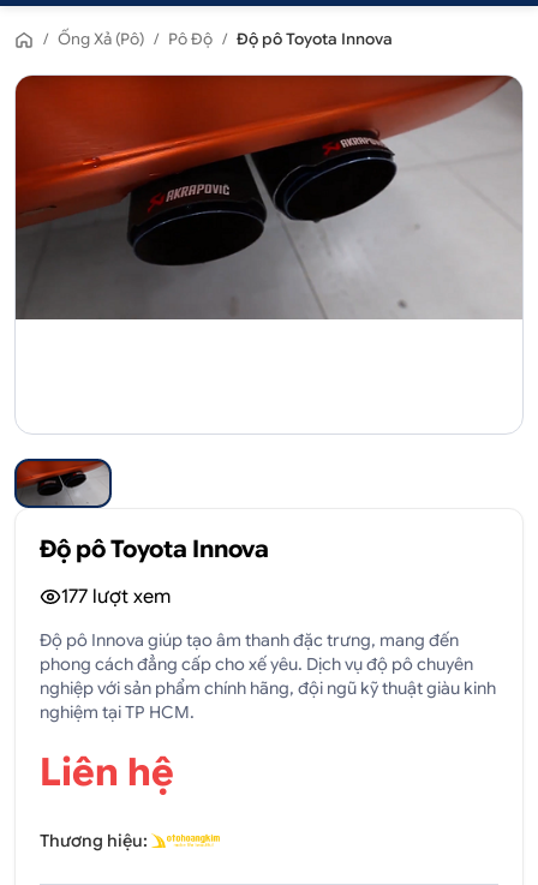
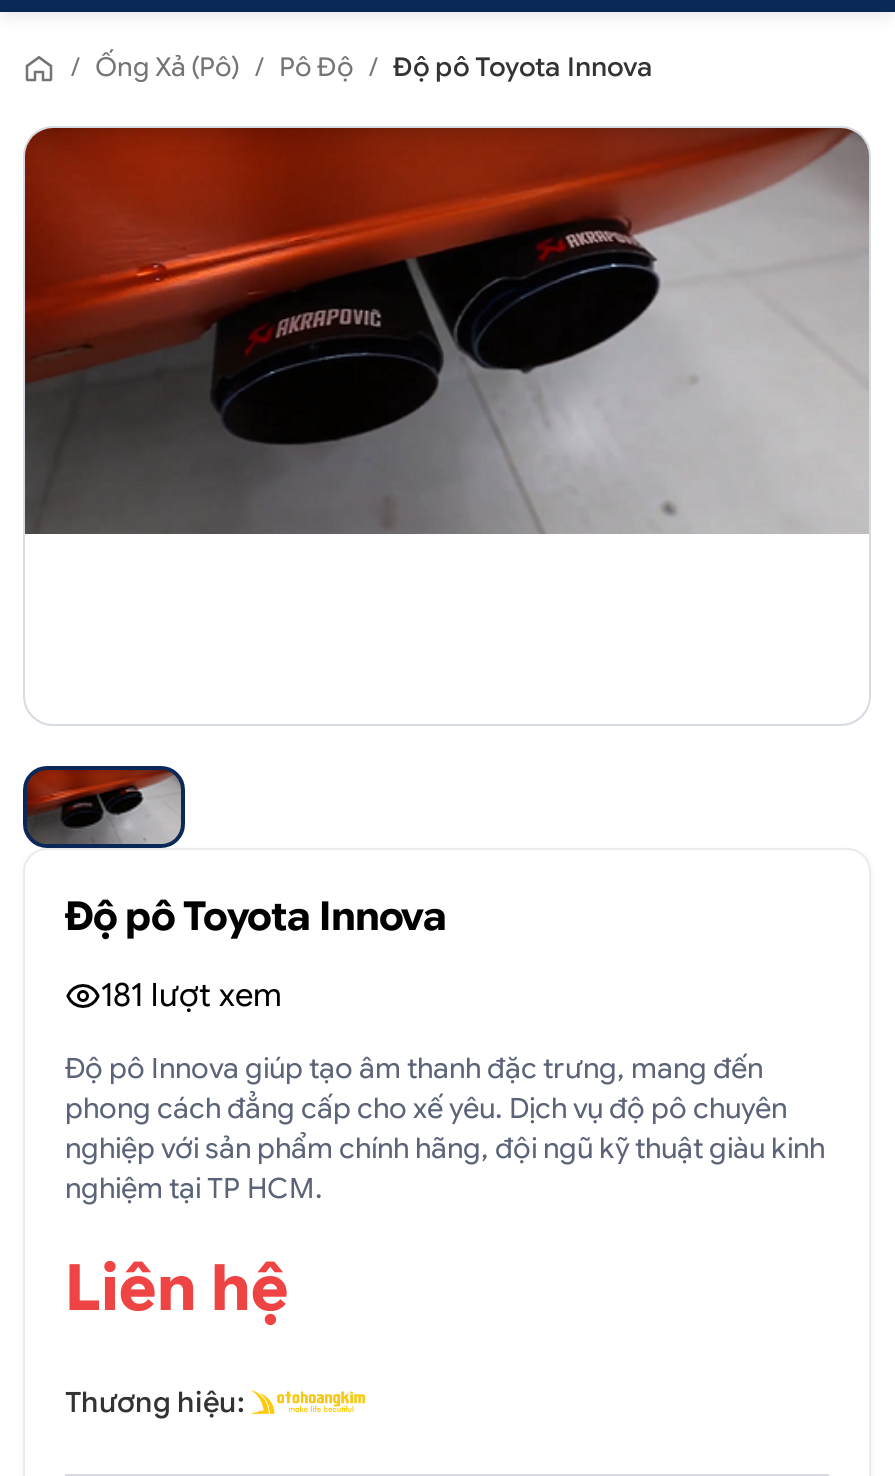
[61,585,171,609] 177 lượt xem -> [101,976,281,1016] 181 lượt xem

